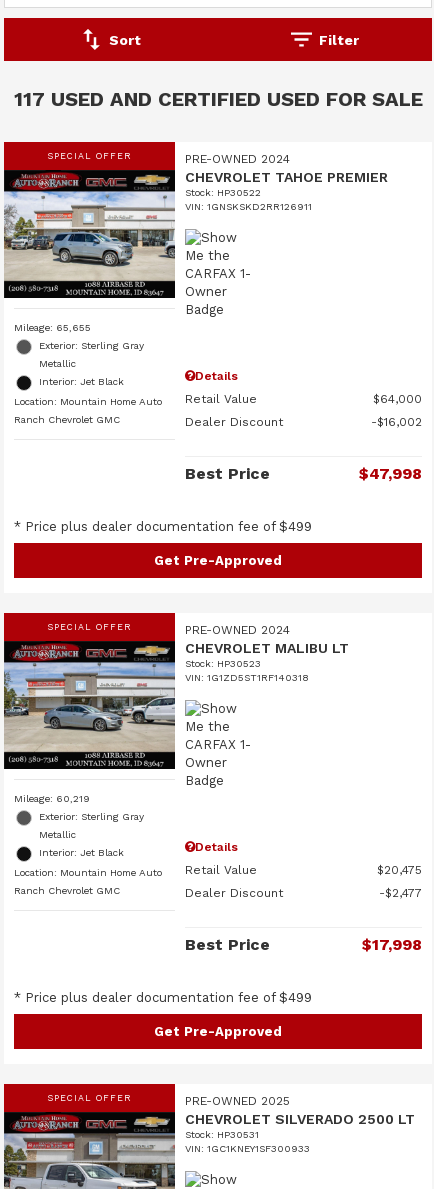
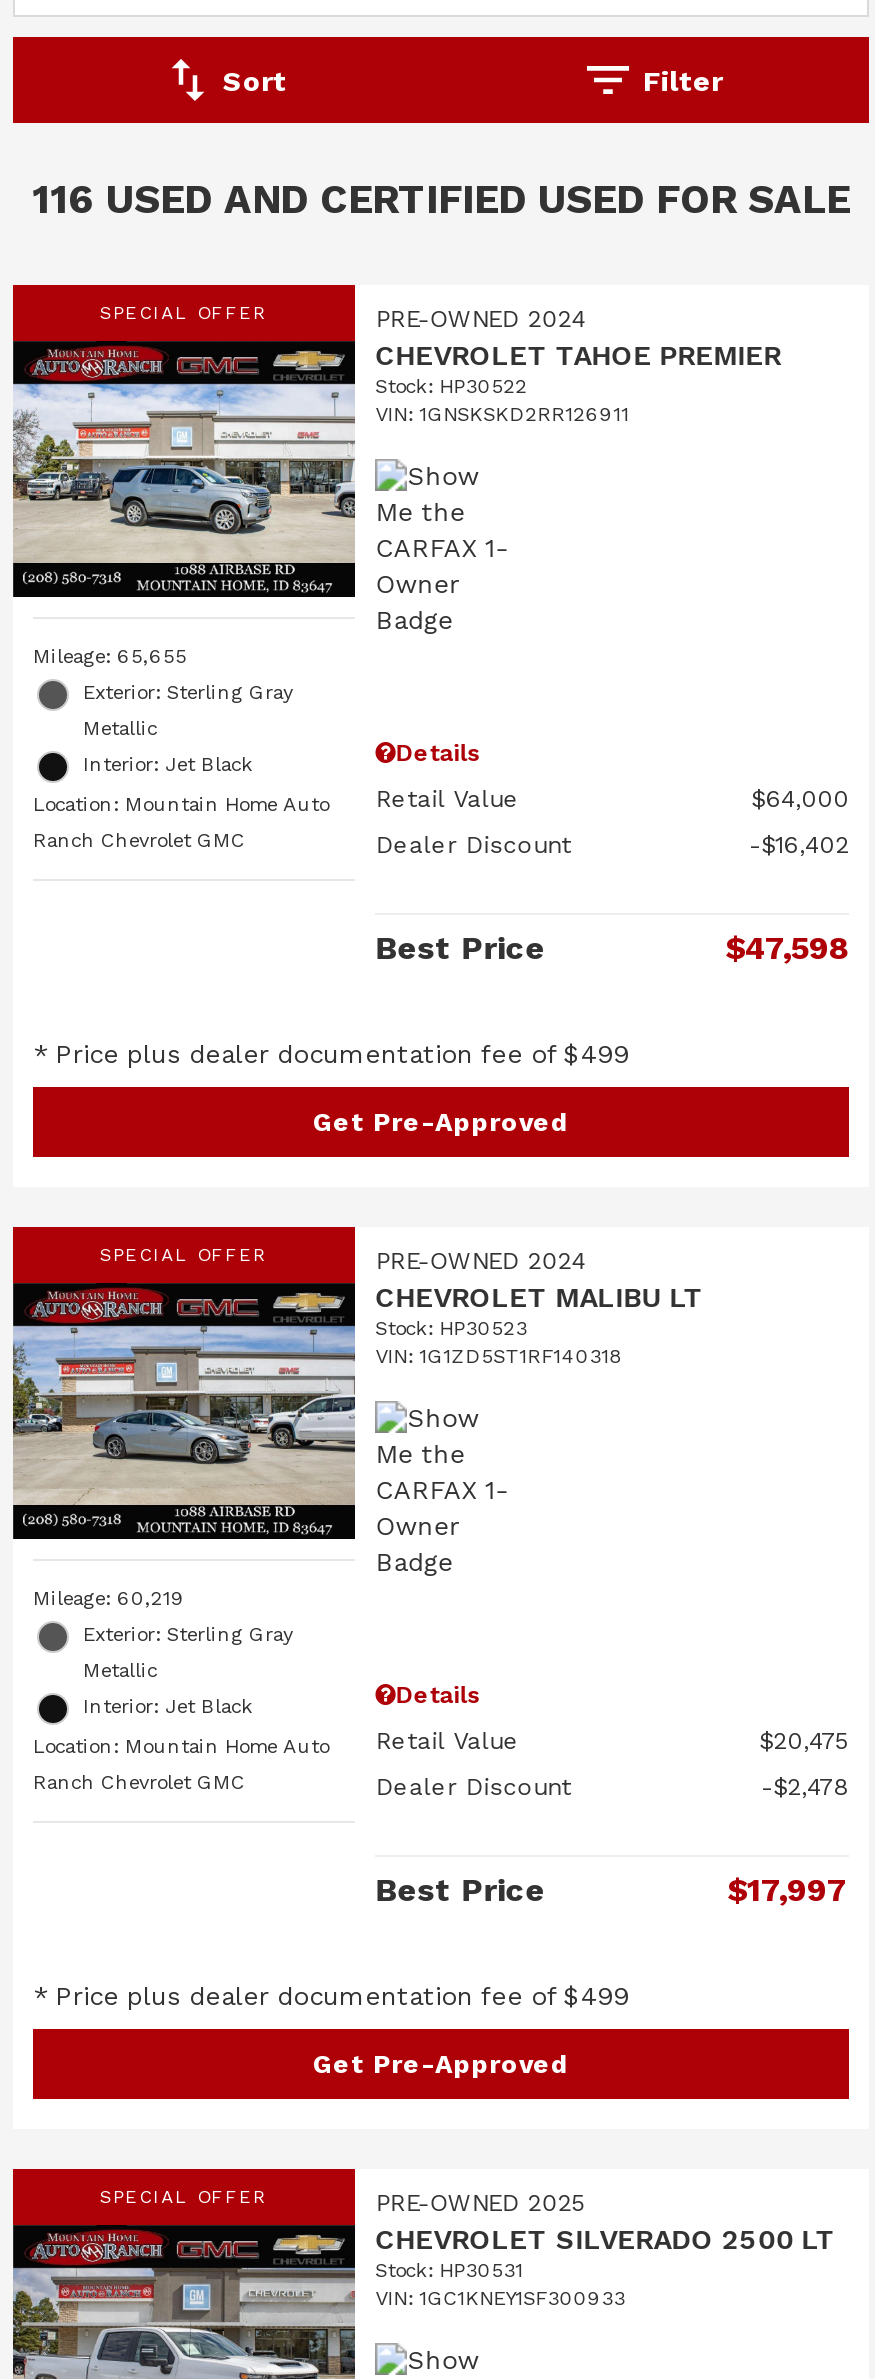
[13,87,422,111] 117 USED AND CERTIFIED USED FOR SALE -> [32,175,850,223] 116 USED AND CERTIFIED USED FOR SALE
[377,415,422,429] $16,002 -> [761,831,849,859] $16,402
[359,464,422,483] $47,998 -> [725,929,849,967] $47,598
[385,886,422,900] $2,477 -> [773,1773,849,1801] $2,478
[362,935,422,954] $17,998 -> [727,1871,849,1909] $17,997

